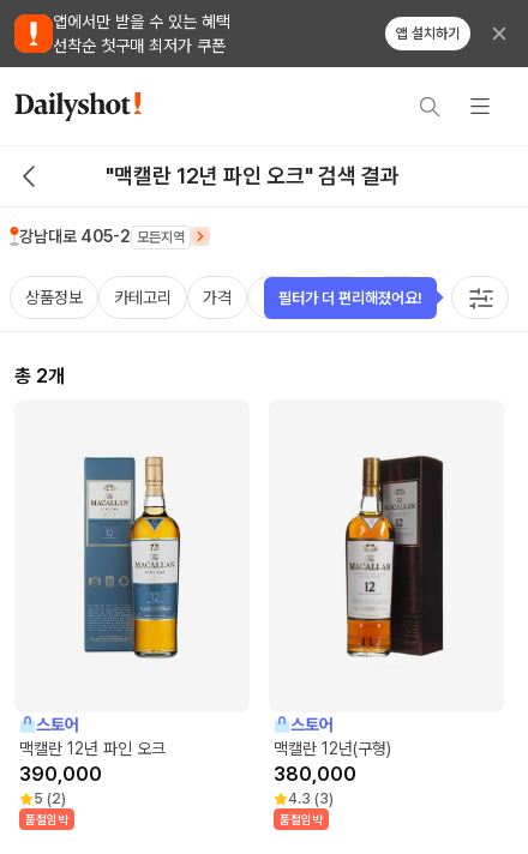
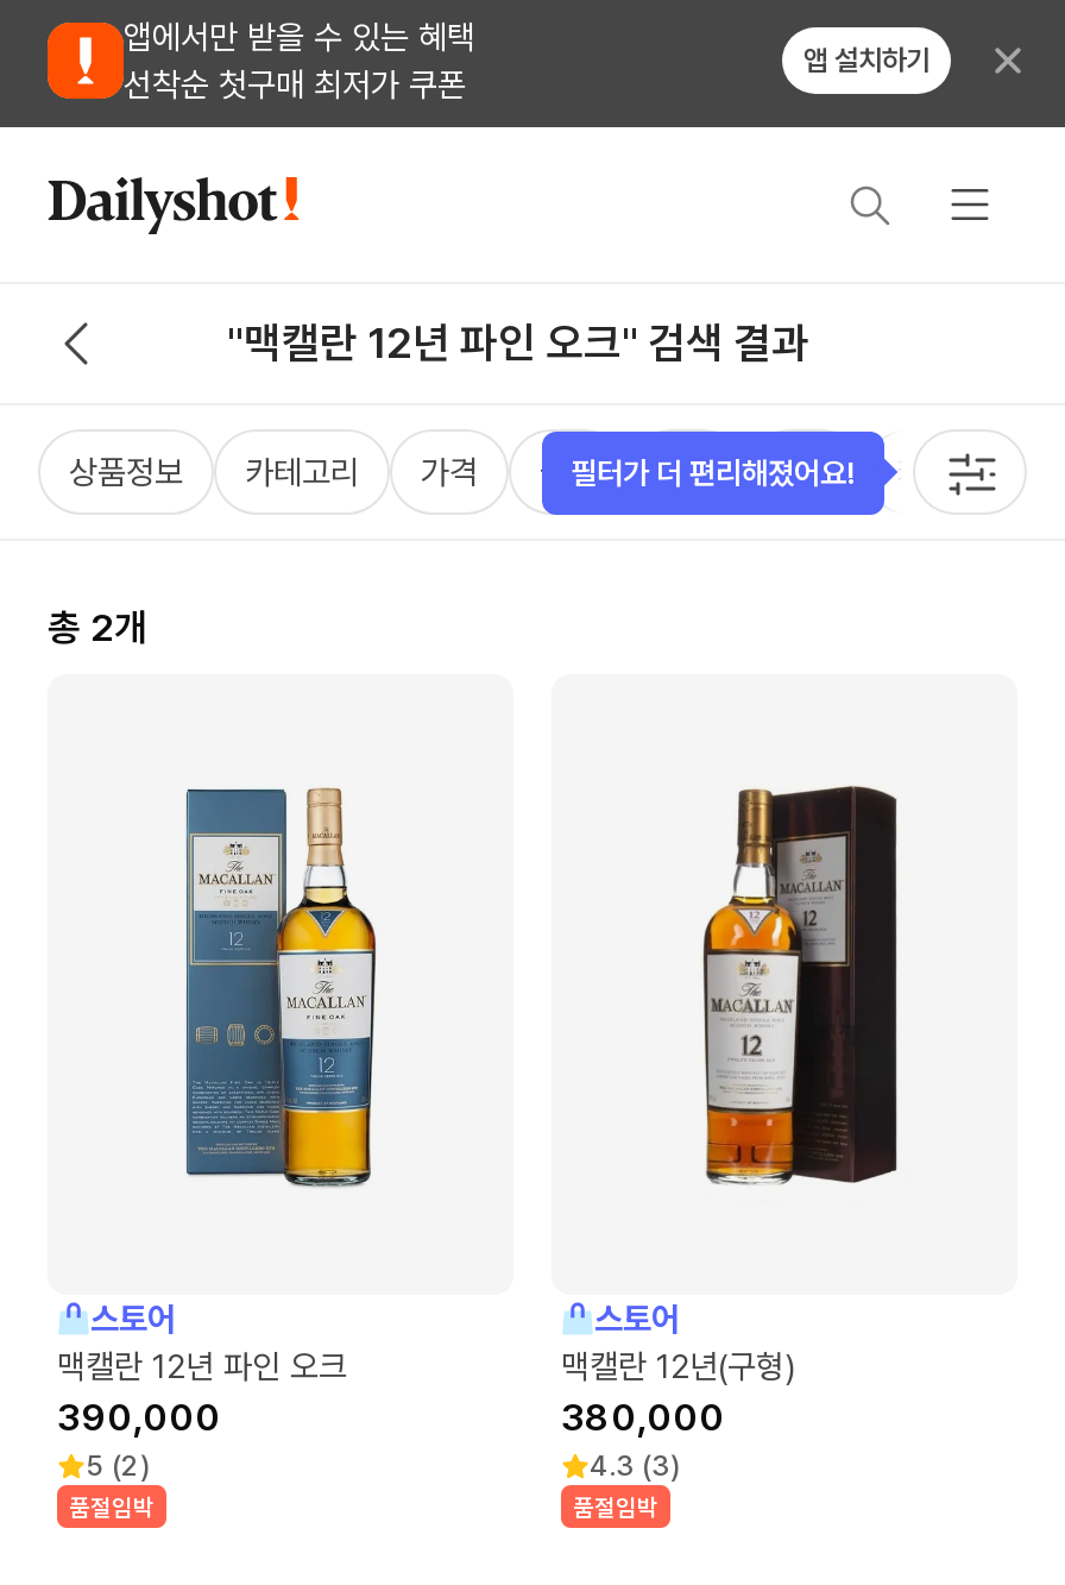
[19,226,185,246] 강남대로 405-2 모든지역 -> none

